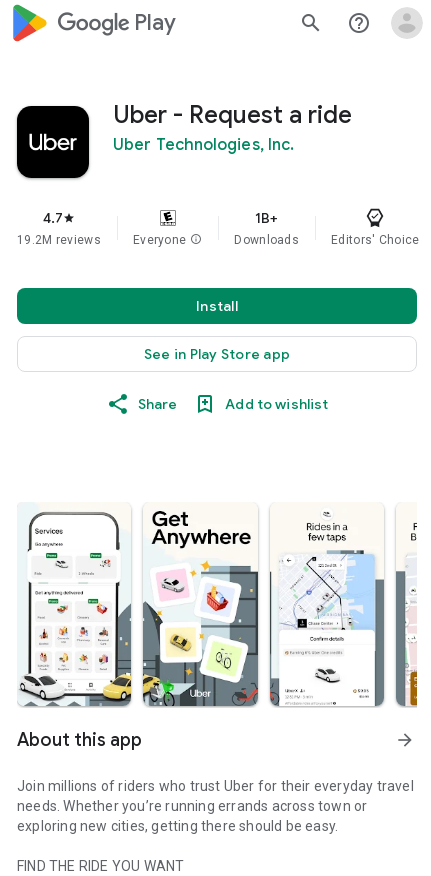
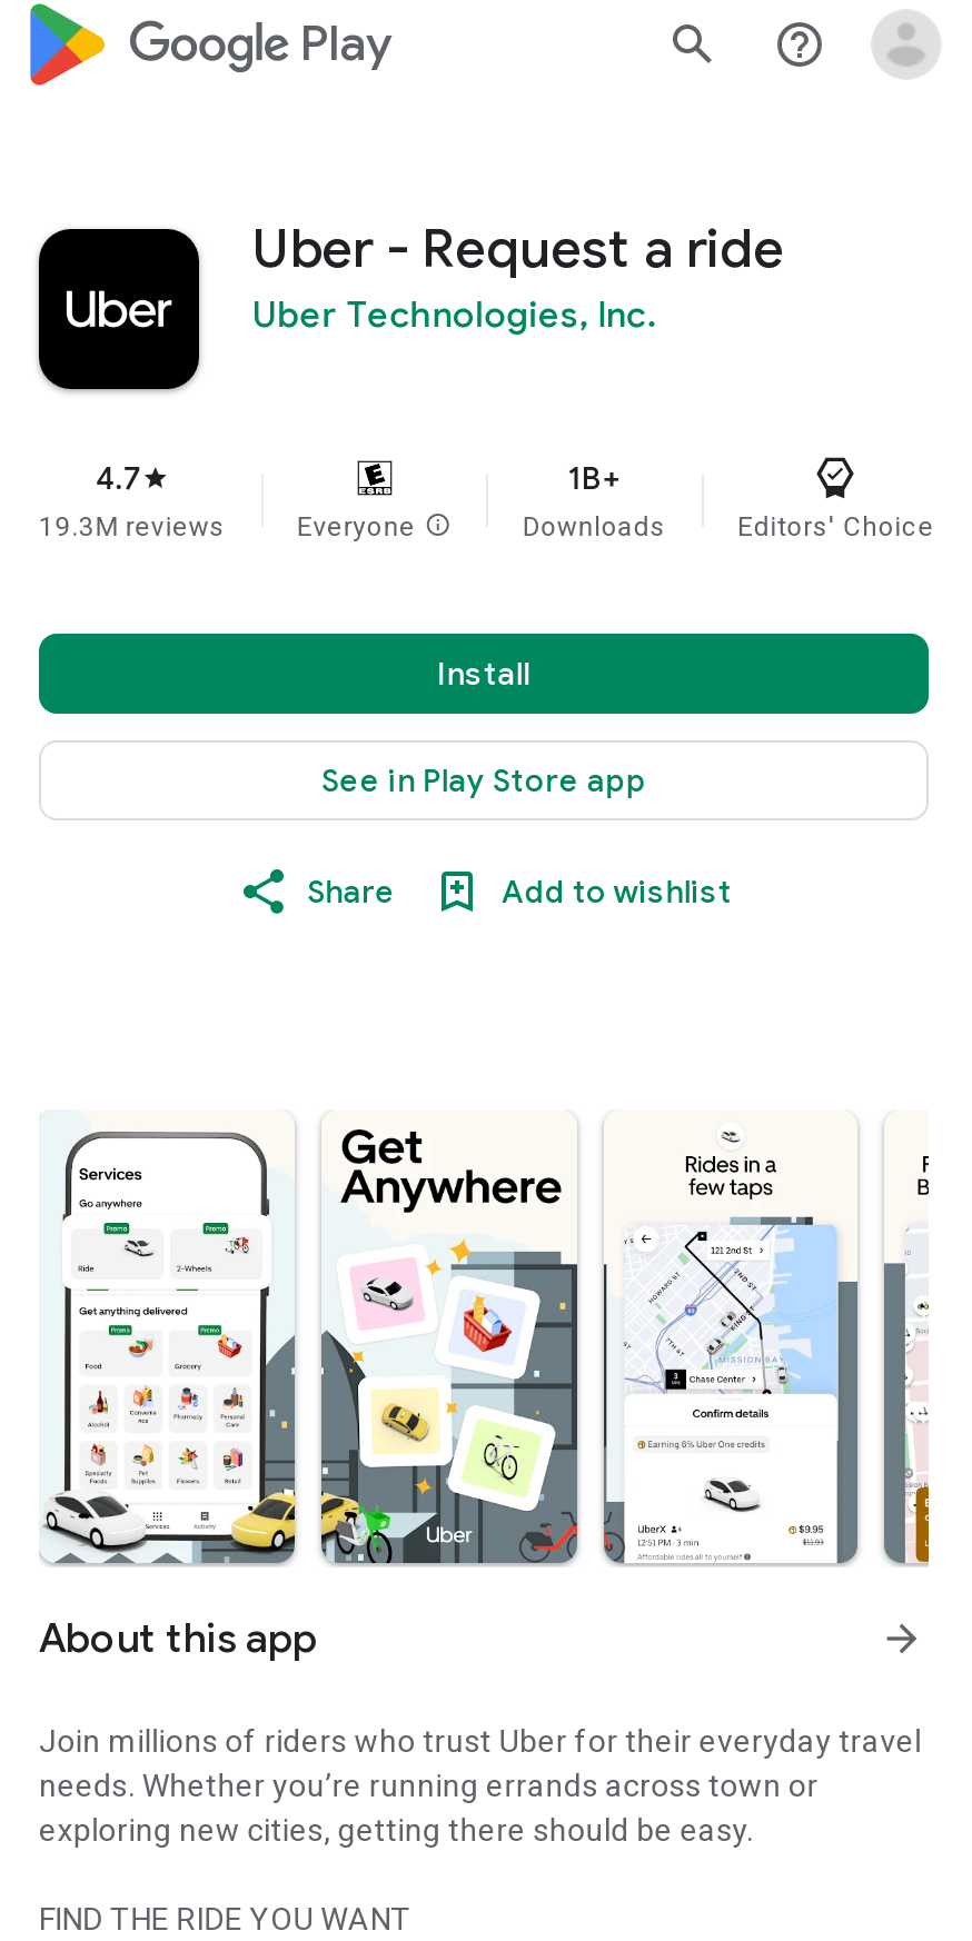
[17,233,101,247] 19.2M reviews -> [39,511,226,543] 19.3M reviews

